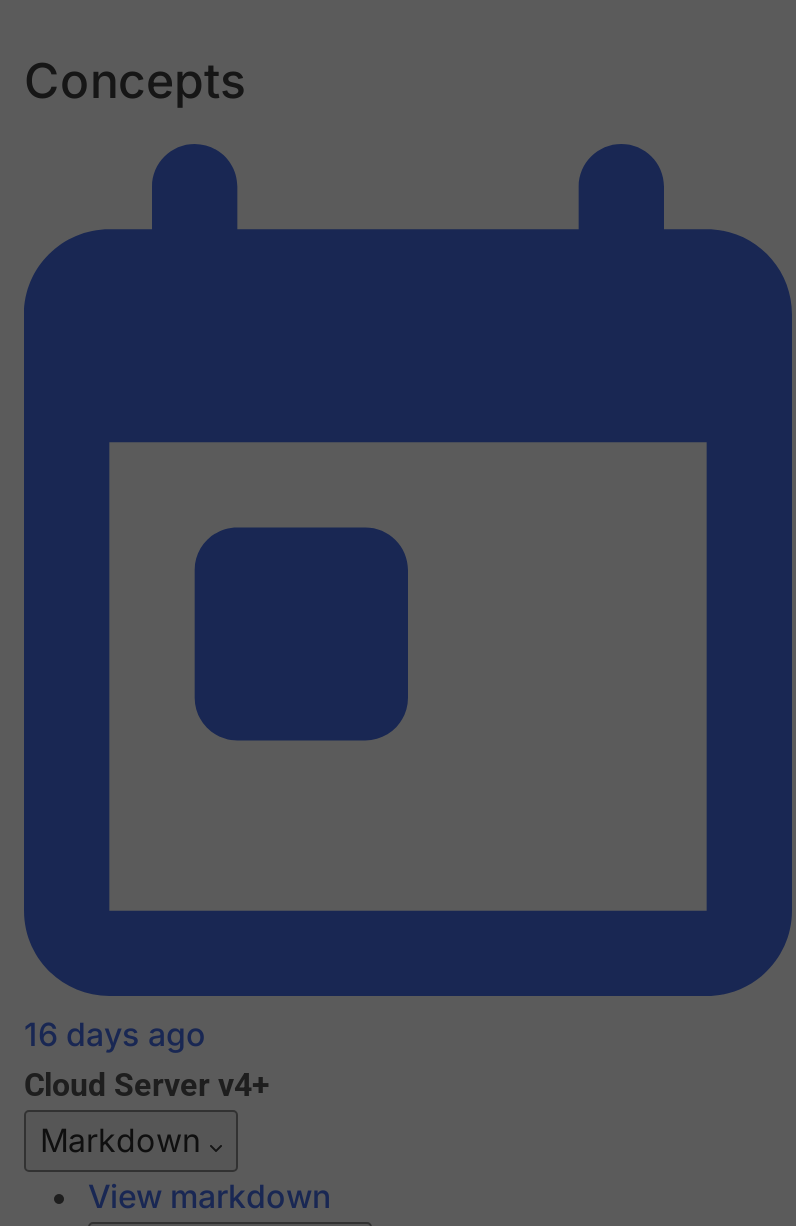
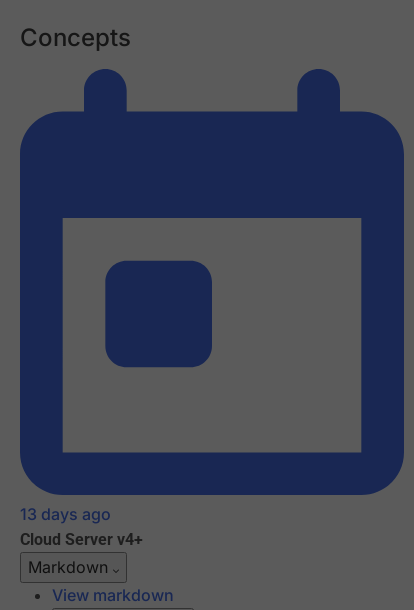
[24,1015,206,1055] 16 days ago -> [20,504,111,524] 13 days ago

